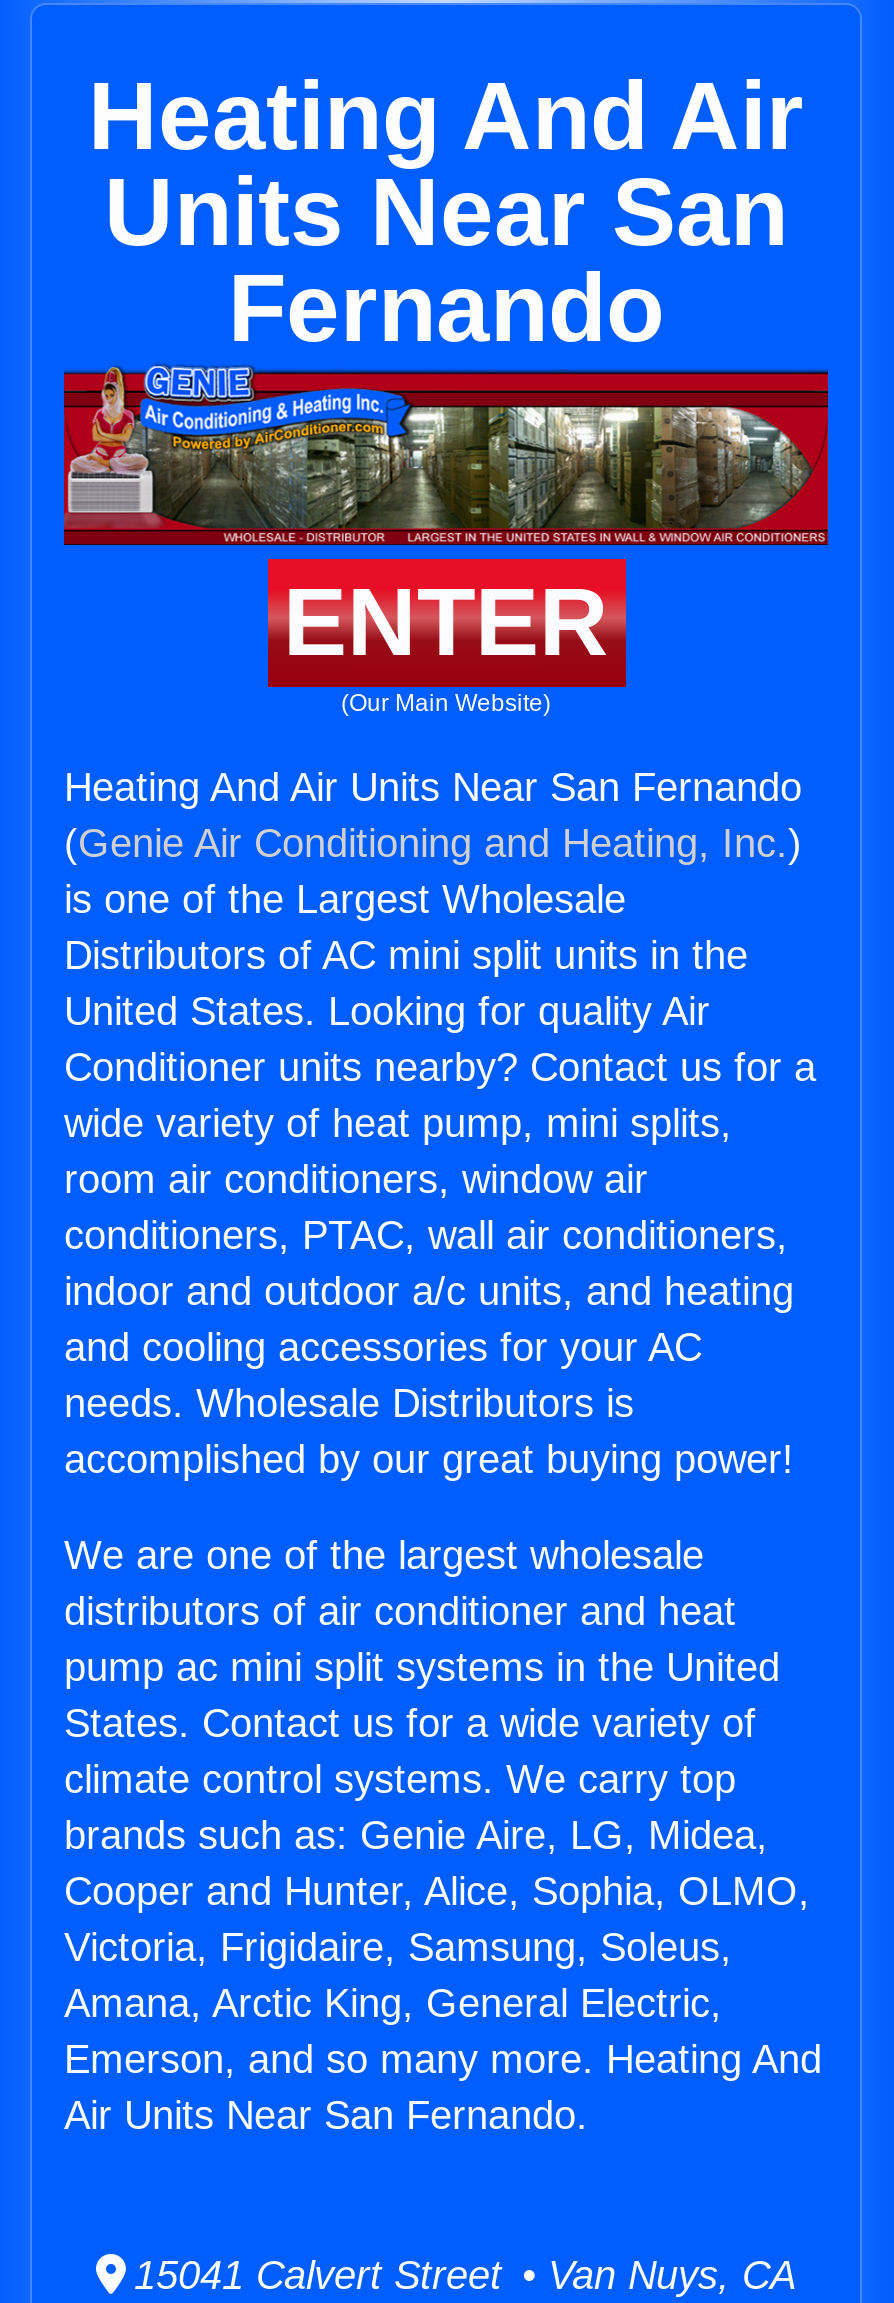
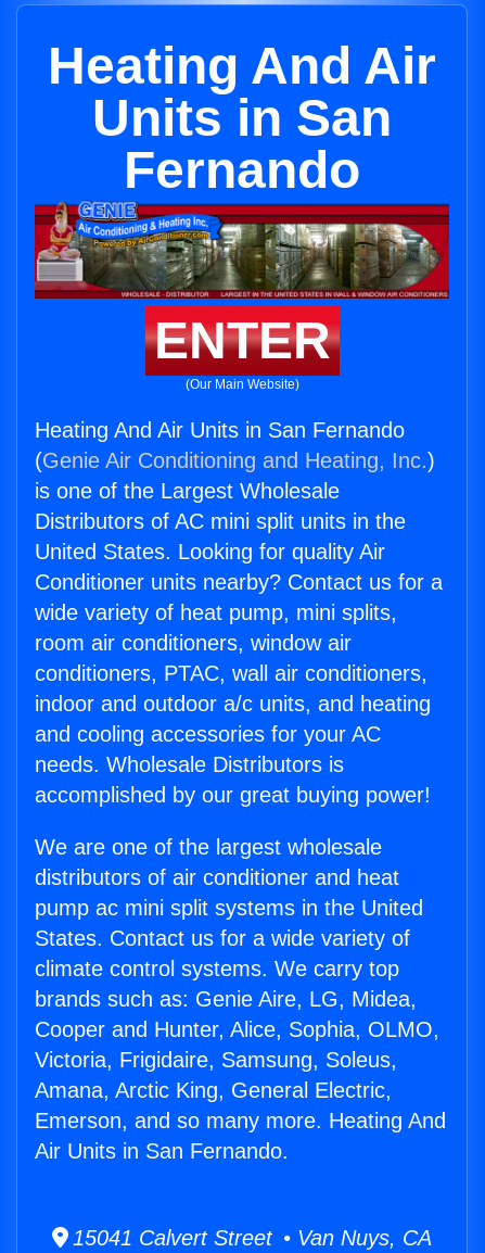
[104,159,788,265] Units Near San -> [92,89,392,147] Units in San
[64,765,802,809] Heating And Air Units Near San Fernando -> [35,418,405,442] Heating And Air Units in San Fernando
[64,2093,588,2137] Air Units Near San Fernando. -> [35,1139,289,1163] Air Units in San Fernando.

